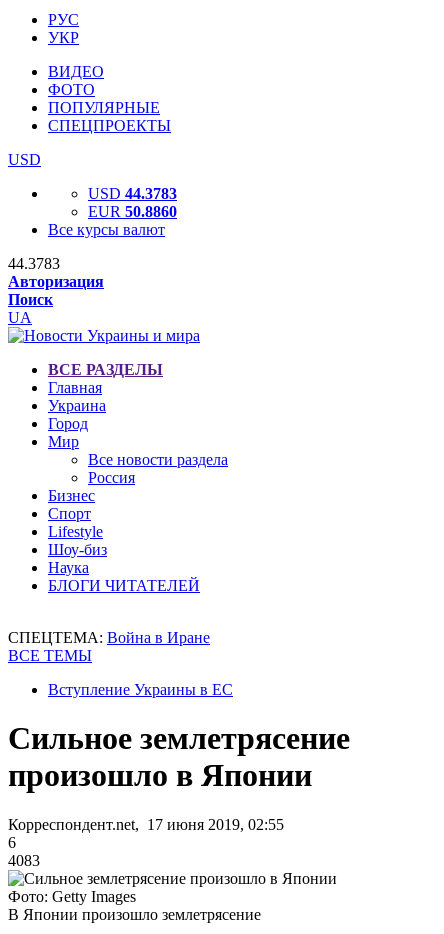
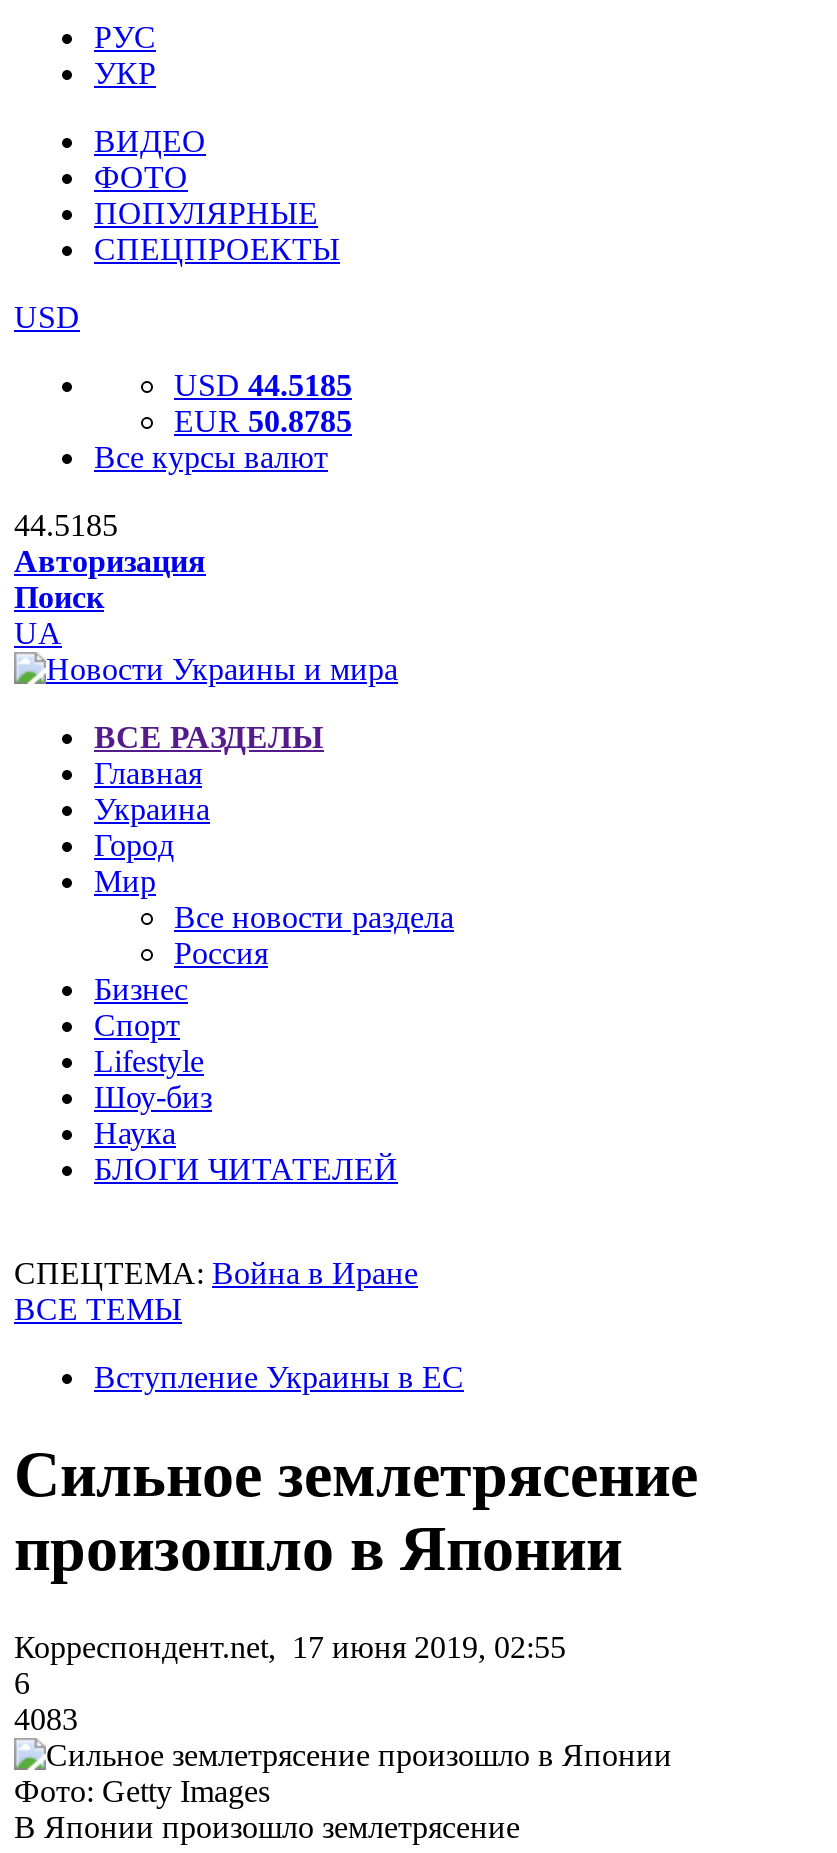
[88,185,177,202] USD 44.3783 -> [174,368,352,402] USD 44.5185
[88,203,177,220] EUR 50.8860 -> [174,404,352,438] EUR 50.8785
[8,255,60,272] 44.3783 -> [14,508,118,542] 44.5185

